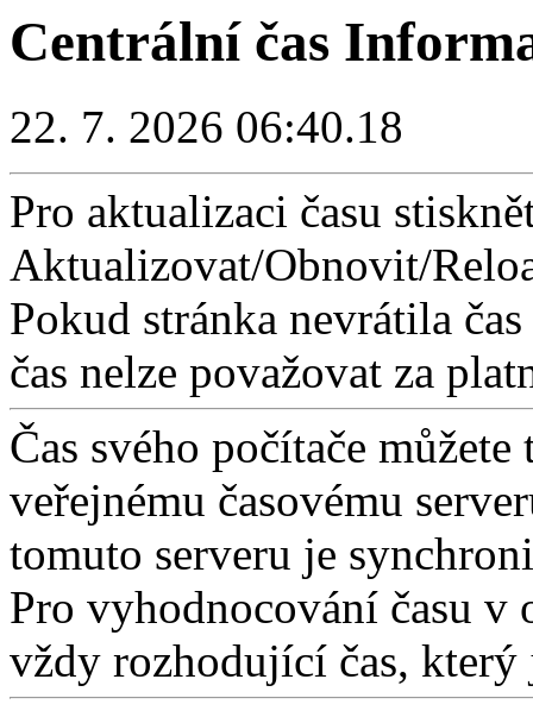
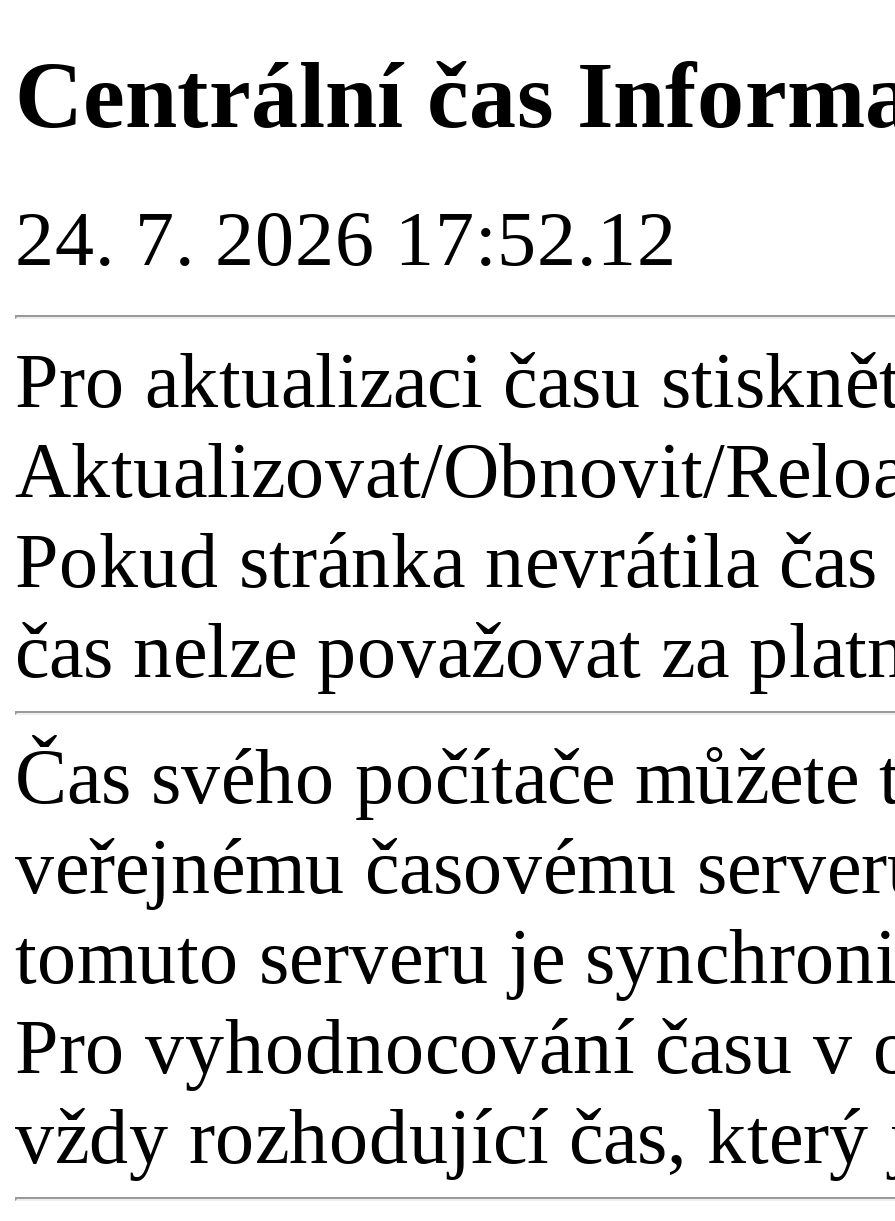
[10,101,403,152] 22. 7. 2026 06:40.18 -> [15,195,677,281] 24. 7. 2026 17:52.12

